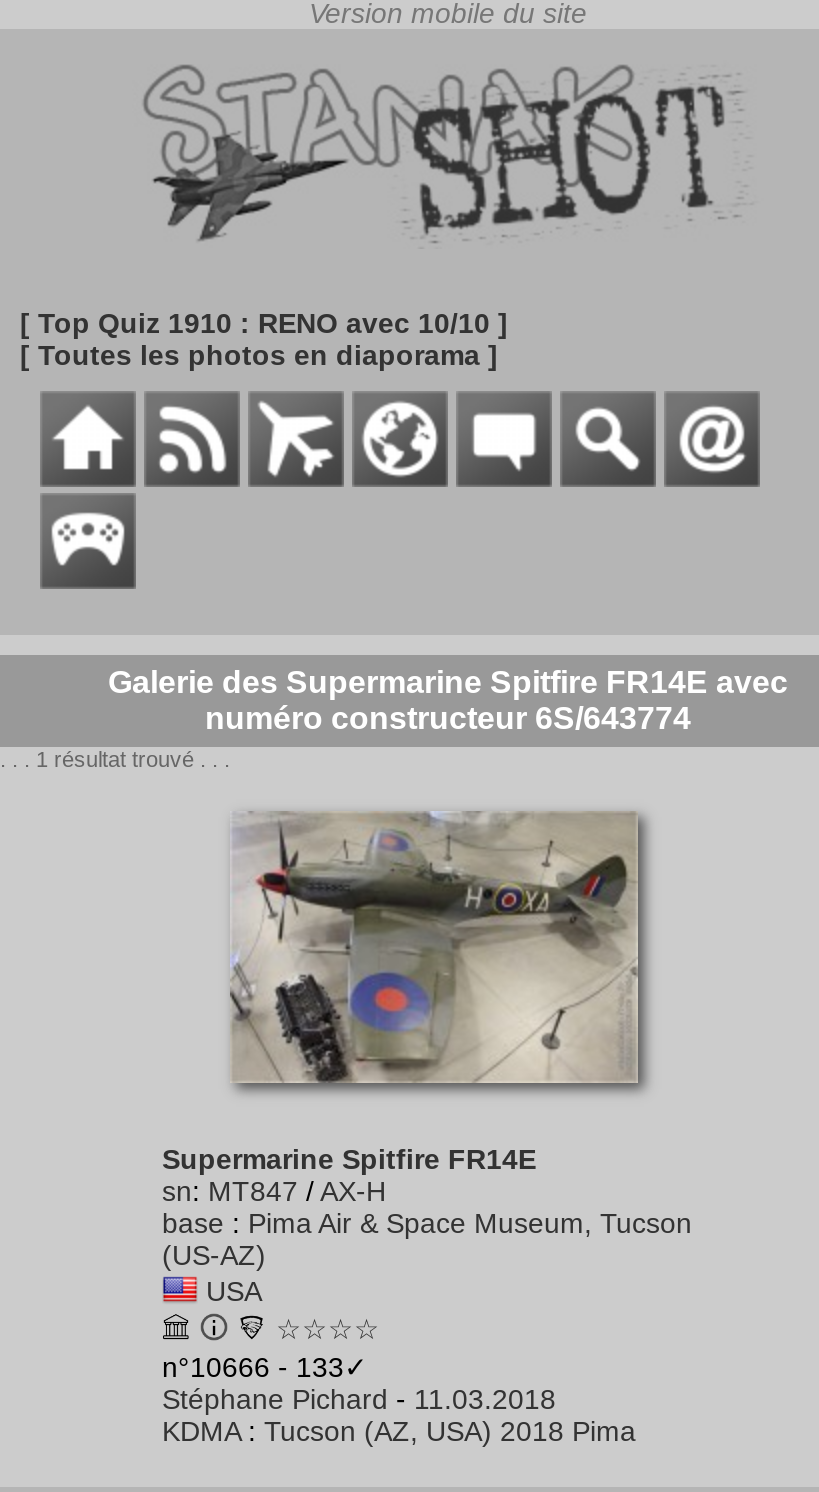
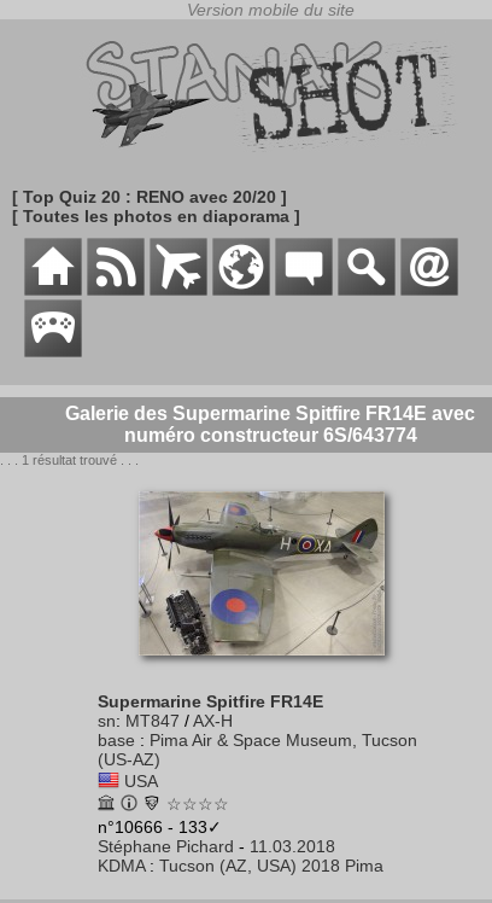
[20,307,508,339] [ Top Quiz 1910 : RENO avec 10/10 ] -> [12,187,287,206] [ Top Quiz 20 : RENO avec 20/20 ]

